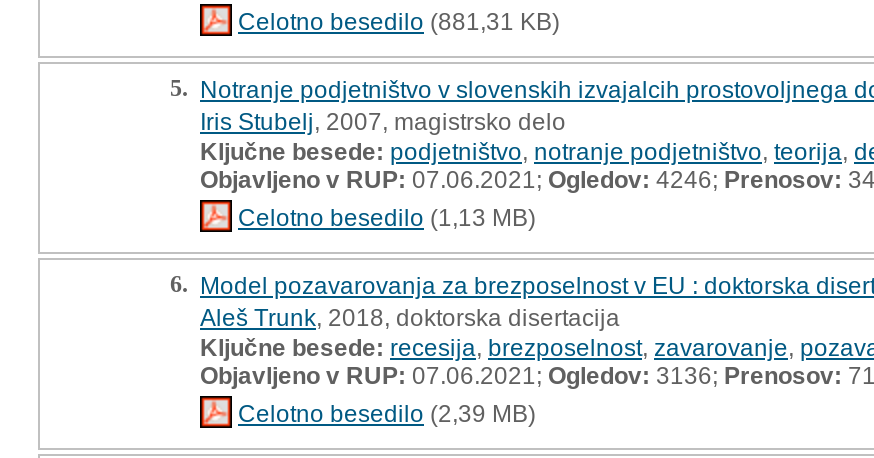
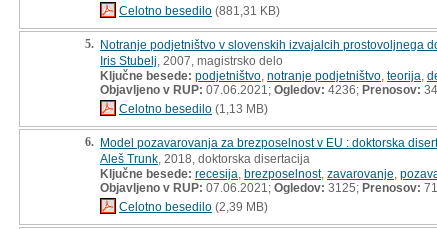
[200,165,874,193] Objavljeno v RUP:07.06.2021;Ogledov:4246;Prenosov: 34 -> [100,82,437,96] Objavljeno v RUP:07.06.2021;Ogledov:4236;Prenosov: 34
[200,361,874,389] Objavljeno v RUP:07.06.2021;Ogledov: 3136;Prenosov:71 -> [100,180,437,194] Objavljeno v RUP:07.06.2021;Ogledov: 3125;Prenosov:71

